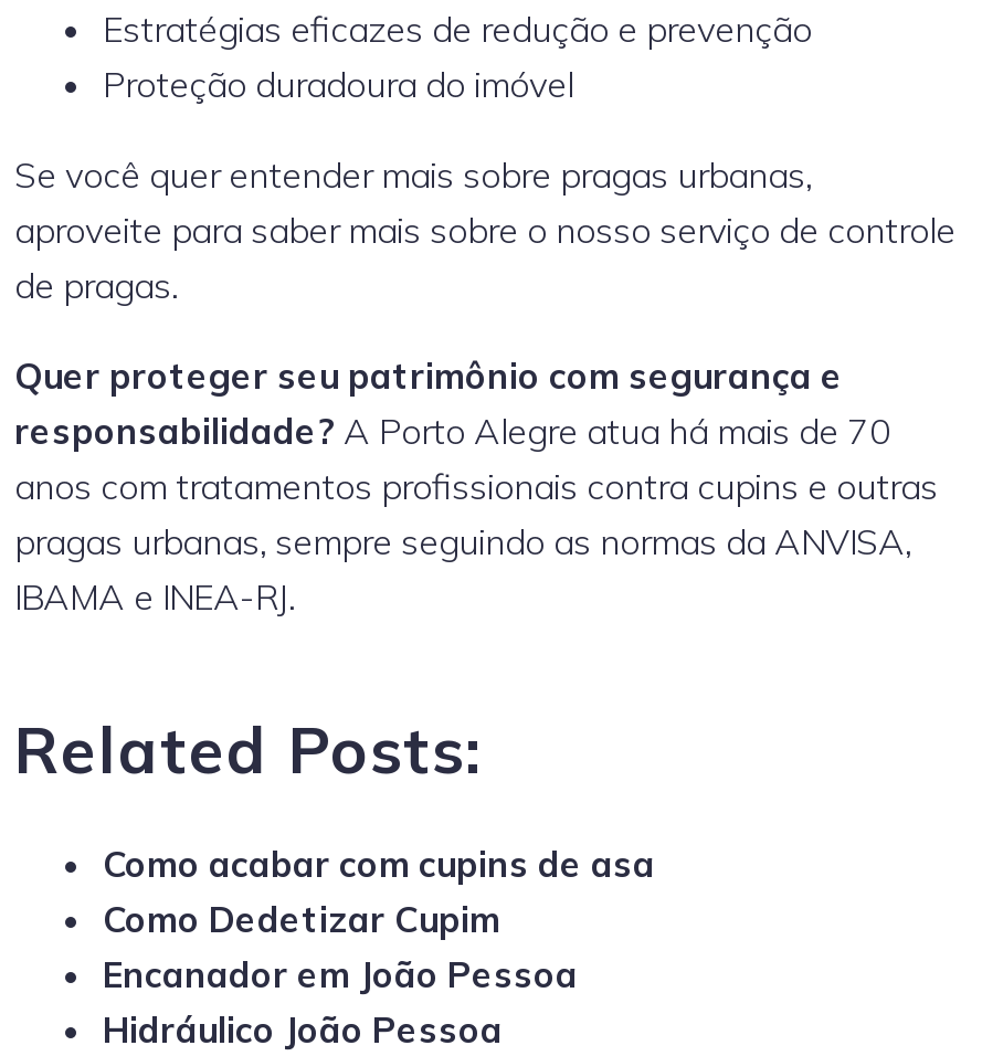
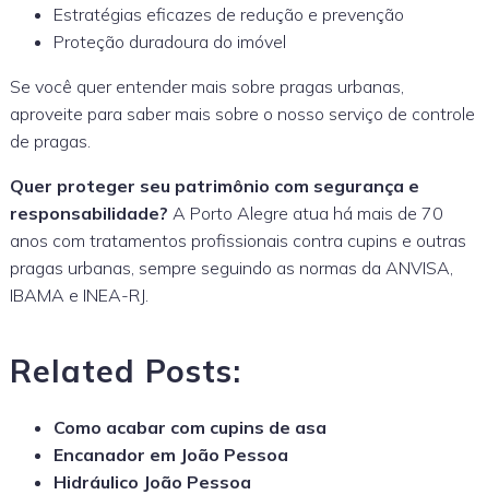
[103,896,500,940] Como Dedetizar Cupim -> none

